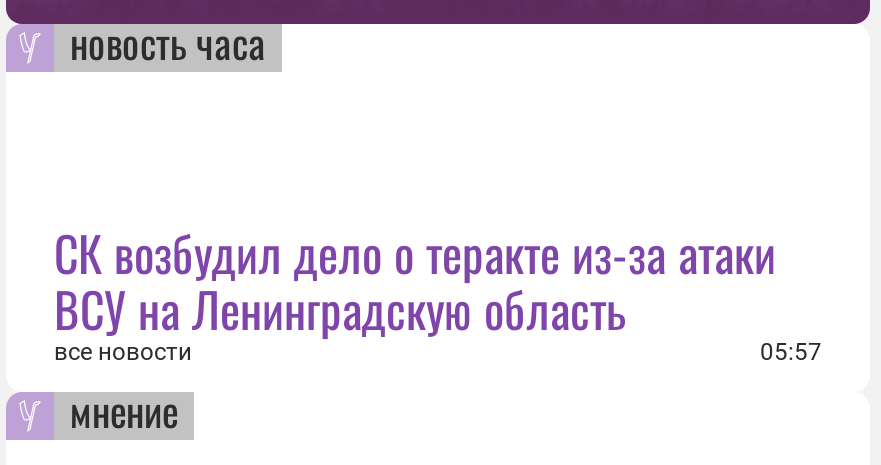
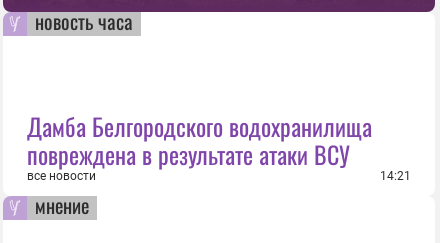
[54,216,776,344] СК возбудил дело о теракте из-за атаки | ВСУ на Ленинградскую область -> [27,108,372,172] Дамба Белгородского водохранилища | повреждена в результате атаки ВСУ
[760,338,822,366] 05:57 -> [380,169,411,183] 14:21

